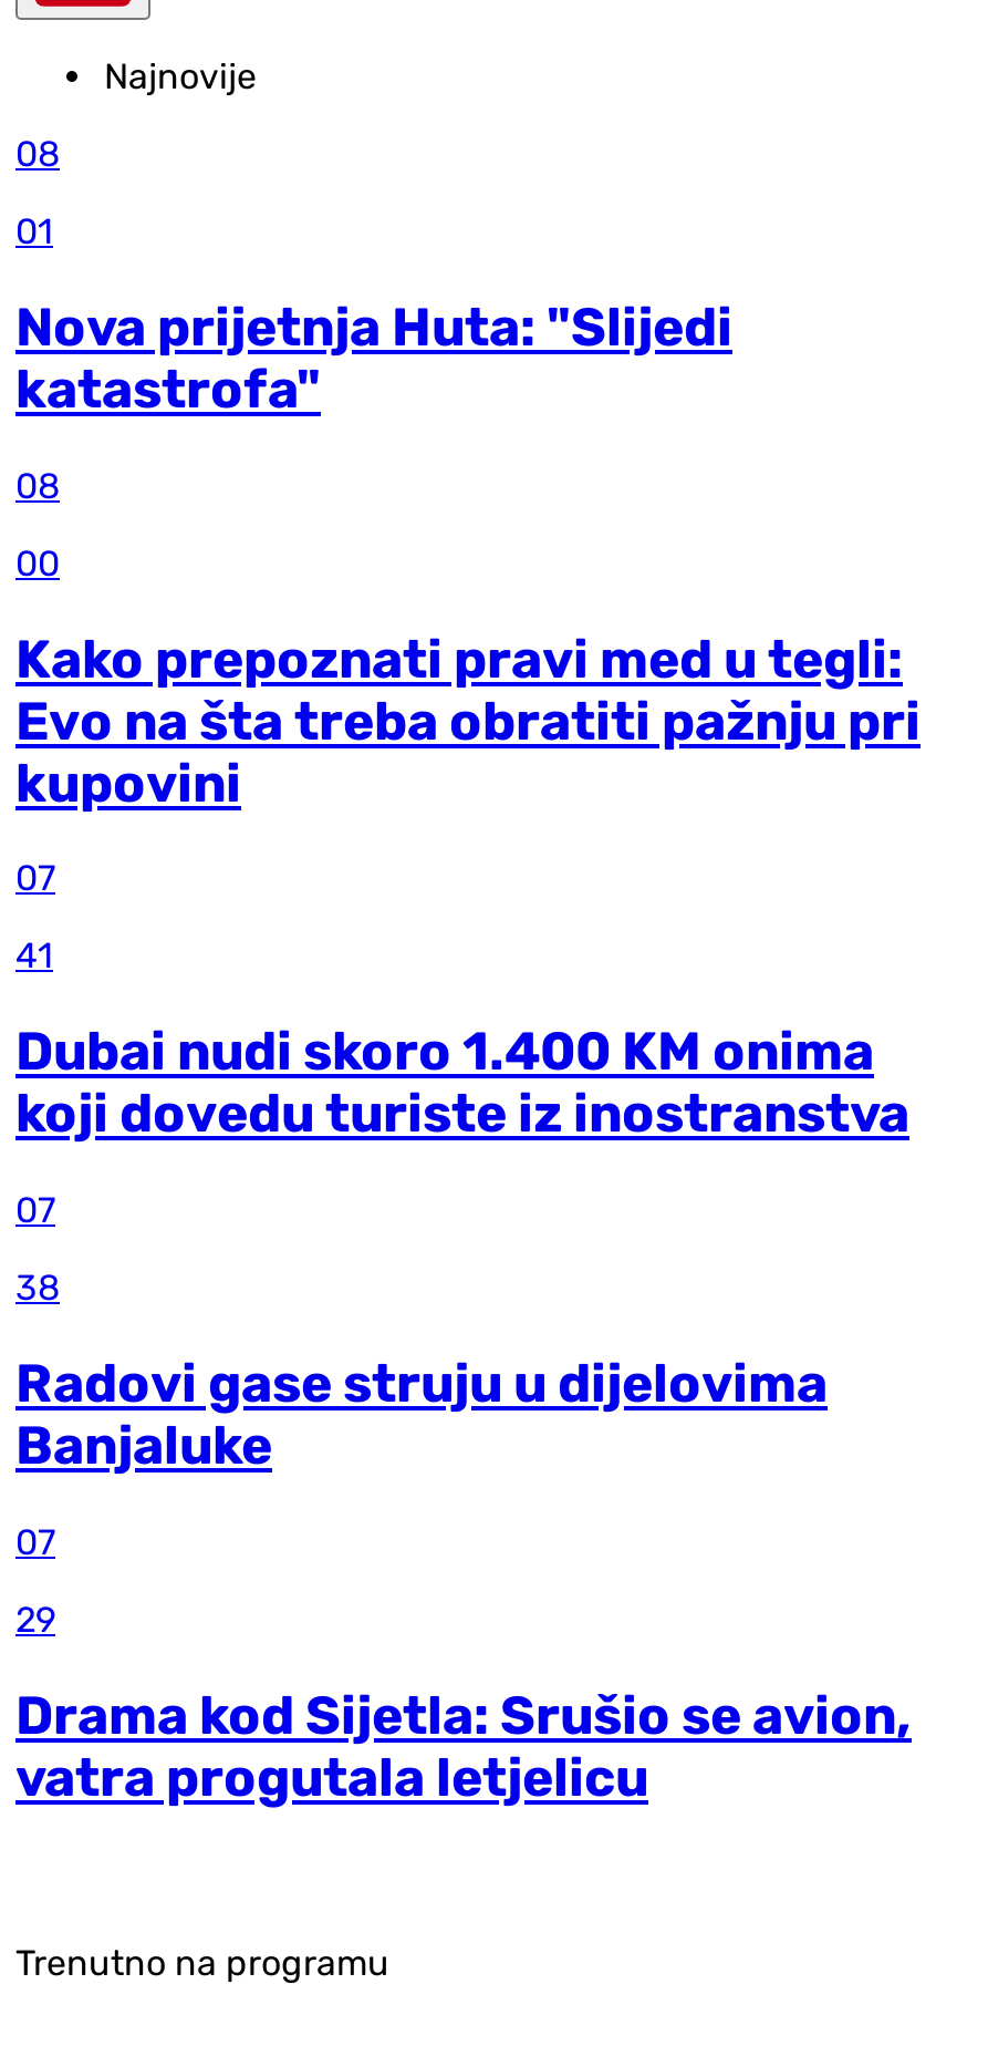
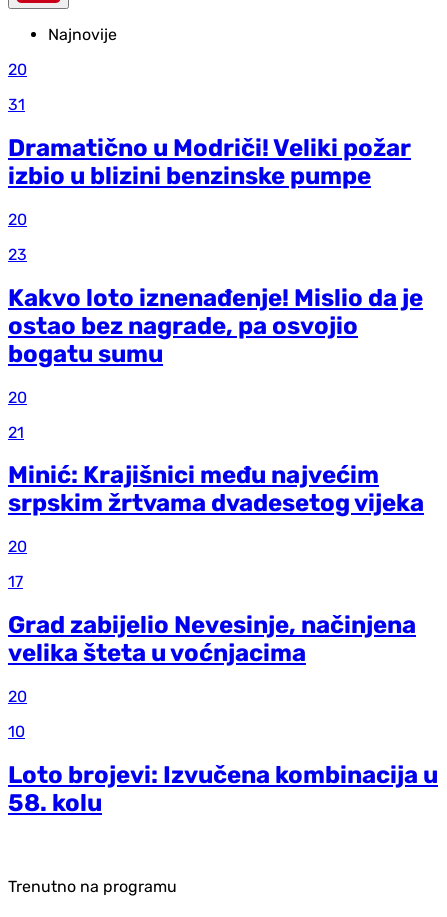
[15,133,60,175] 08 -> [8,60,27,79] 20
[15,210,53,252] 01 -> [8,95,25,114] 31
[15,296,732,420] Nova prijetnja Huta: "Slijedi | katastrofa" -> [8,134,411,190] Dramatično u Modriči! Veliki požar | izbio u blizini benzinske pumpe
[15,464,60,506] 08 -> [8,210,27,229] 20
[15,542,60,584] 00 -> [8,245,27,264] 23
[15,628,921,814] Kako prepoznati pravi med u tegli: | Evo na šta treba obratiti pažnju pri | kupovini -> [8,284,423,368] Kakvo loto iznenađenje! Mislio da je | ostao bez nagrade, pa osvojio | bogatu sumu
[15,858,55,900] 07 -> [8,387,27,406] 20
[15,936,53,978] 41 -> [8,422,24,441] 21
[15,1022,909,1146] Dubai nudi skoro 1.400 KM onima | koji dovedu turiste iz inostranstva -> [8,461,424,517] Minić: Krajišnici među najvećim | srpskim žrtvama dvadesetog vijeka
[15,1190,55,1232] 07 -> [8,537,27,556] 20
[15,1267,60,1309] 38 -> [8,572,23,591] 17
[15,1353,828,1477] Radovi gase struju u dijelovima | Banjaluke -> [8,611,416,667] Grad zabijelio Nevesinje, načinjena | velika šteta u voćnjacima
[15,1521,55,1564] 07 -> [8,687,27,706] 20
[15,1599,55,1641] 29 -> [8,722,25,741] 10
[15,1685,912,1809] Drama kod Sijetla: Srušio se avion, | vatra progutala letjelicu -> [8,761,438,817] Loto brojevi: Izvučena kombinacija u | 58. kolu

